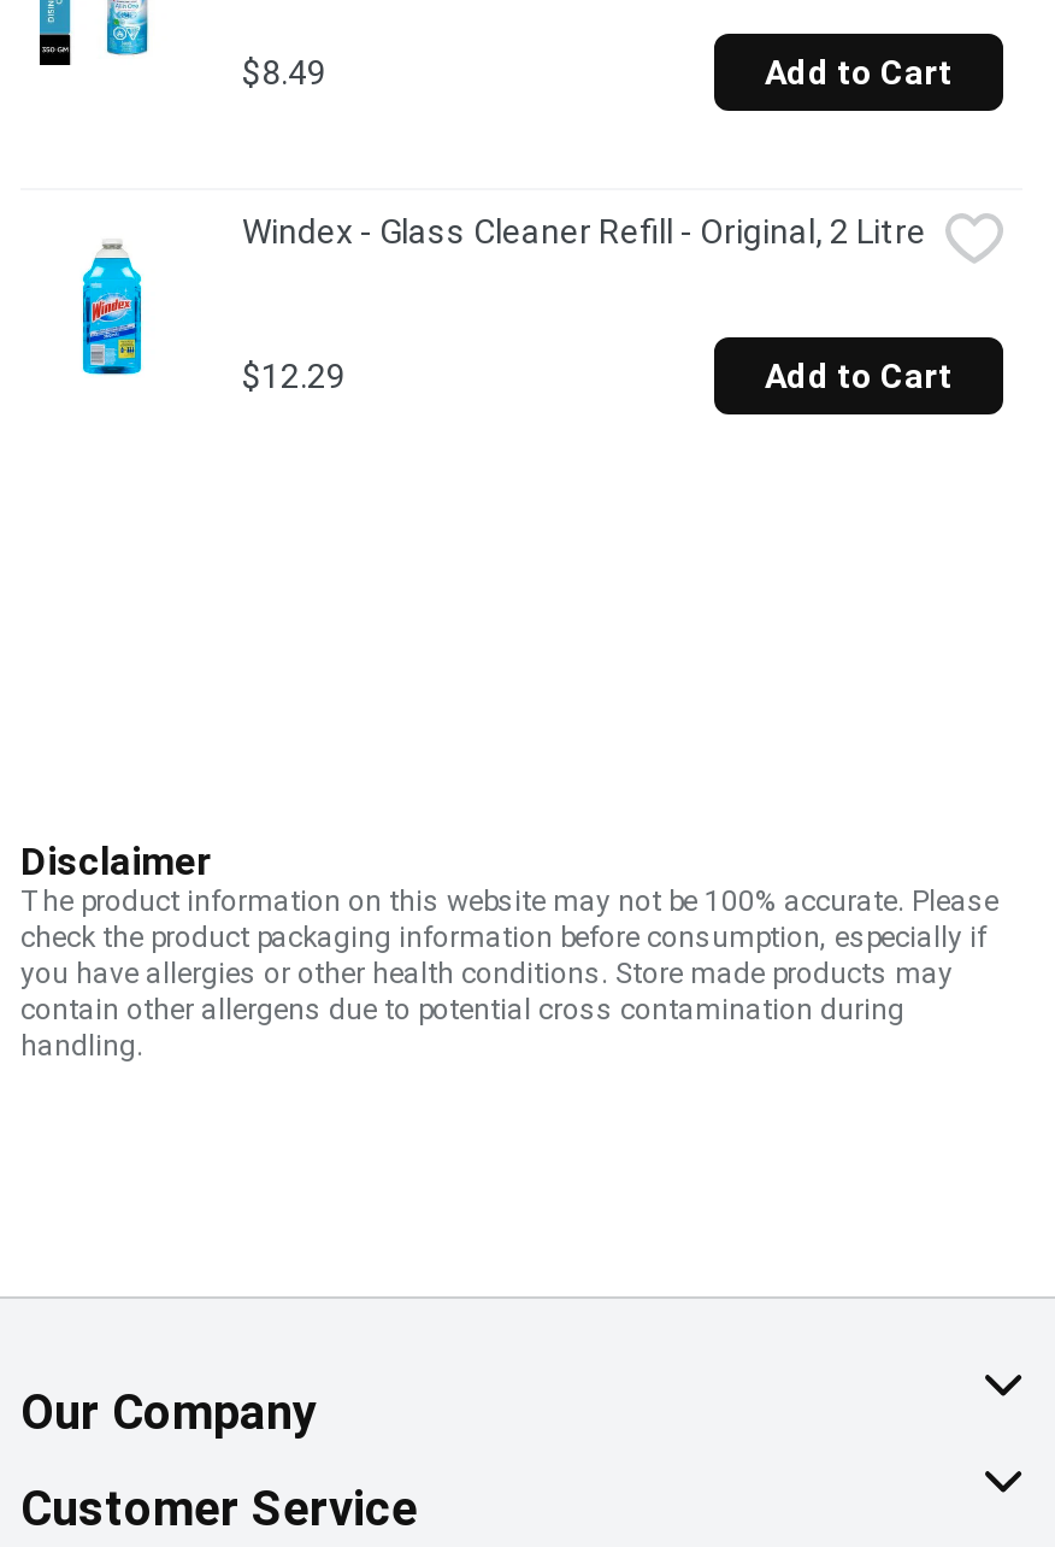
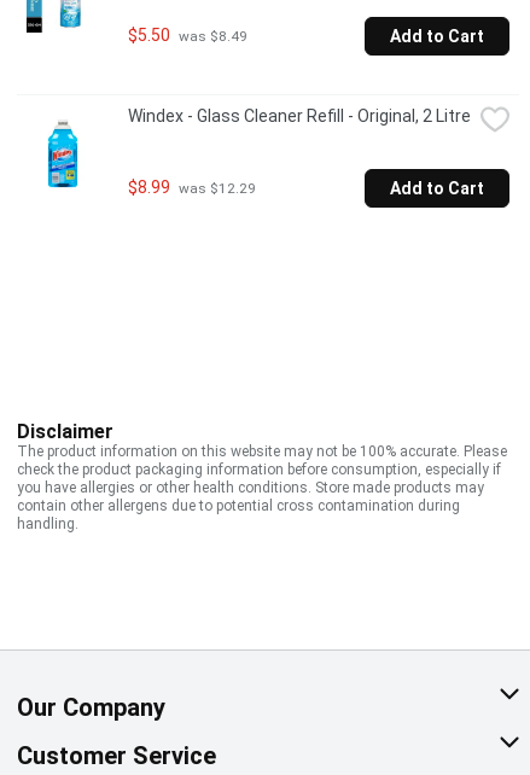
[242,52,326,91] $8.49 -> [128,26,247,45] $5.50 was $8.49
[242,356,346,394] $12.29 -> [128,178,256,197] $8.99 was $12.29

